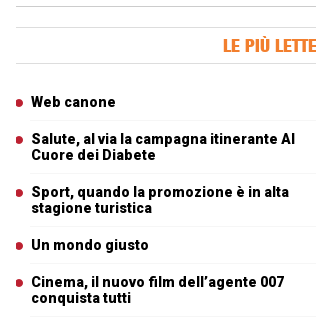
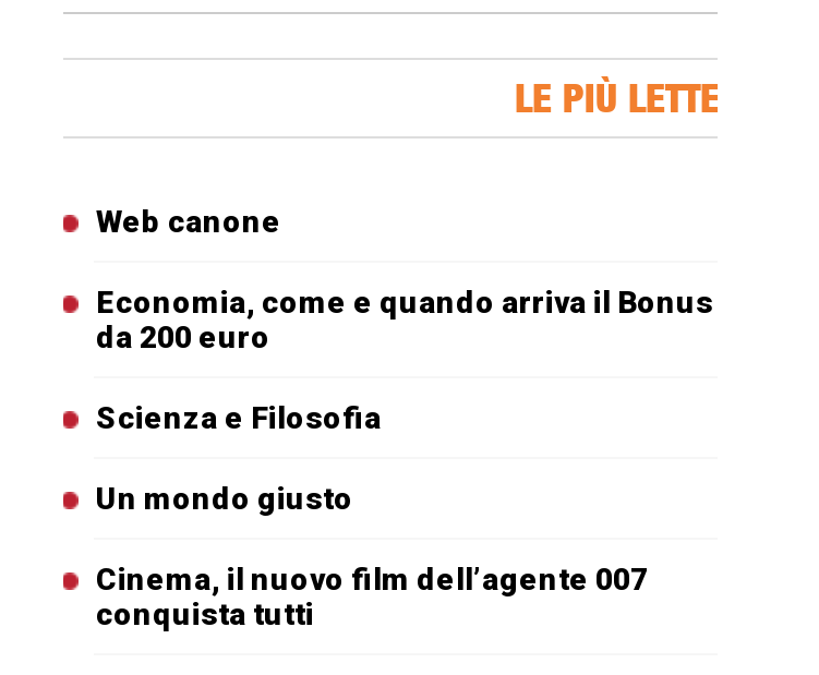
[31,131,295,163] Salute, al via la campagna itinerante Al | Cuore dei Diabete -> [96,285,713,355] Economia, come e quando arriva il Bonus | da 200 euro
[31,184,289,216] Sport, quando la promozione è in alta | stagione turistica -> [96,400,382,435] Scienza e Filosofia

